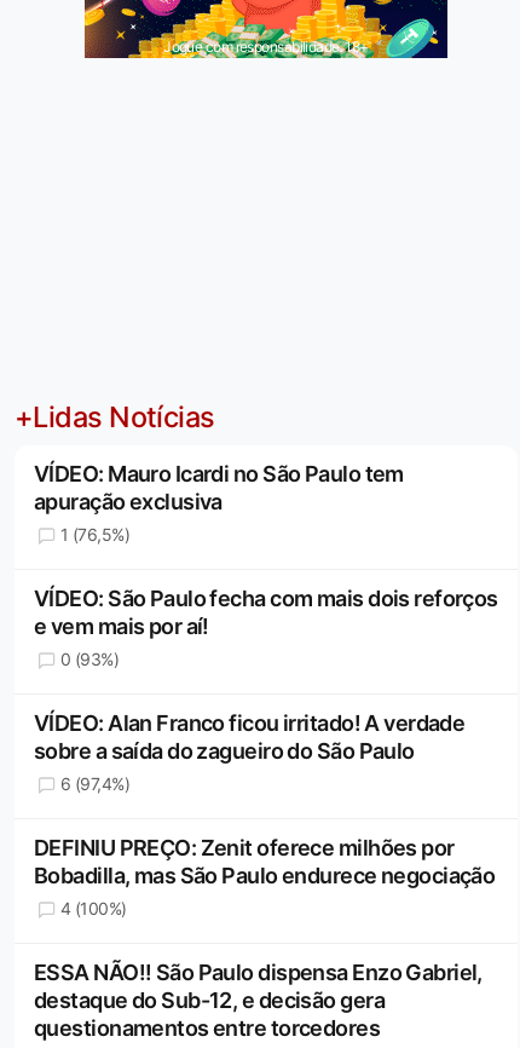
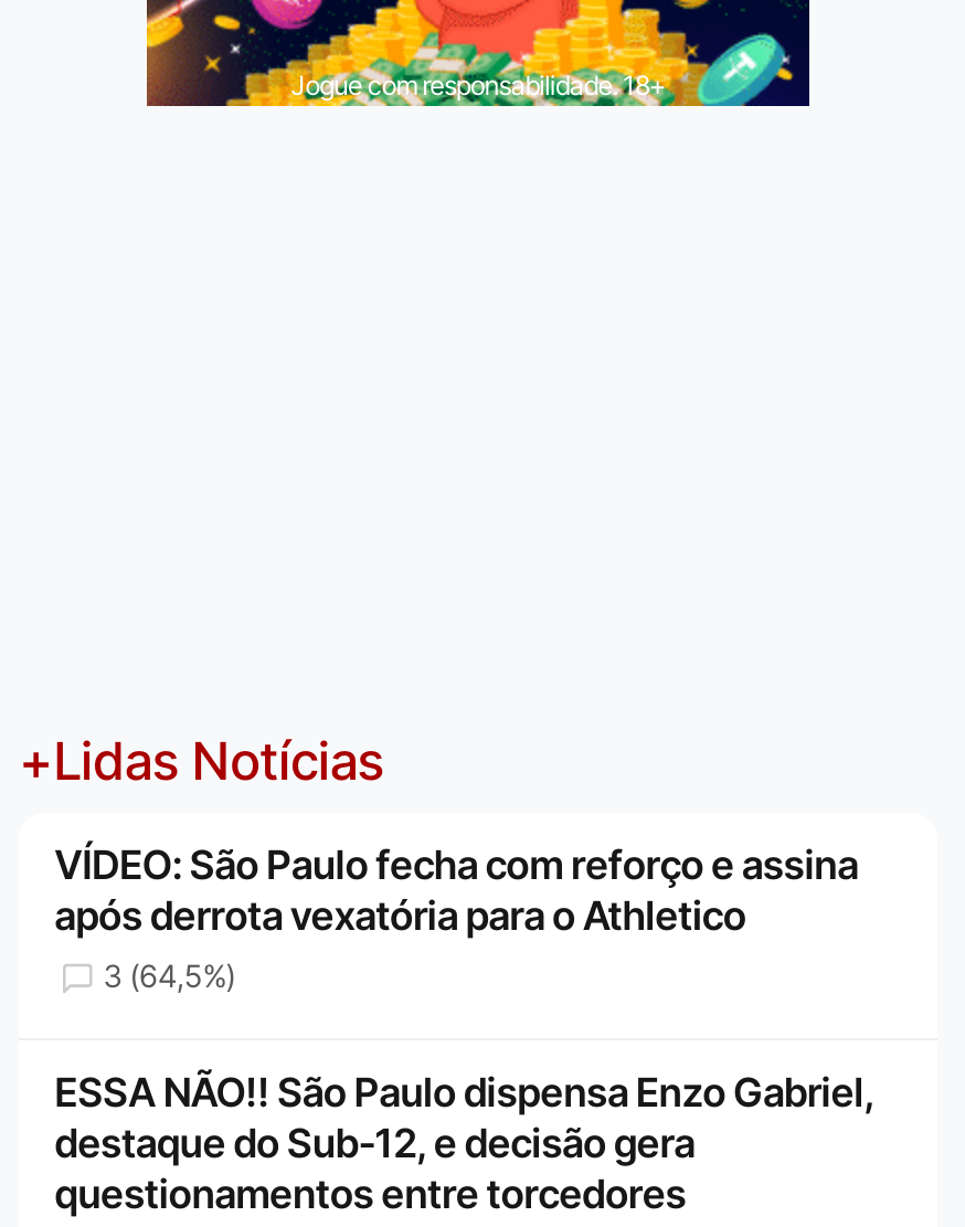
[34,461,498,918] VÍDEO: Mauro Icardi no São Paulo tem | apuração exclusiva | 1 (76,5%) | VÍDEO: São Paulo fecha com mais dois reforços | e vem mais por aí! | 0 (93%) | VÍDEO: Alan Franco ficou irritado! A verdade | sobre a saída do zagueiro do São Paulo | 6 (97,4%) | DEFINIU PREÇO: Zenit oferece milhões por | Bobadilla, mas São Paulo endurece negociação | 4 (100%) -> [54,841,858,994] VÍDEO: São Paulo fecha com reforço e assina | após derrota vexatória para o Athletico | 3 (64,5%)

